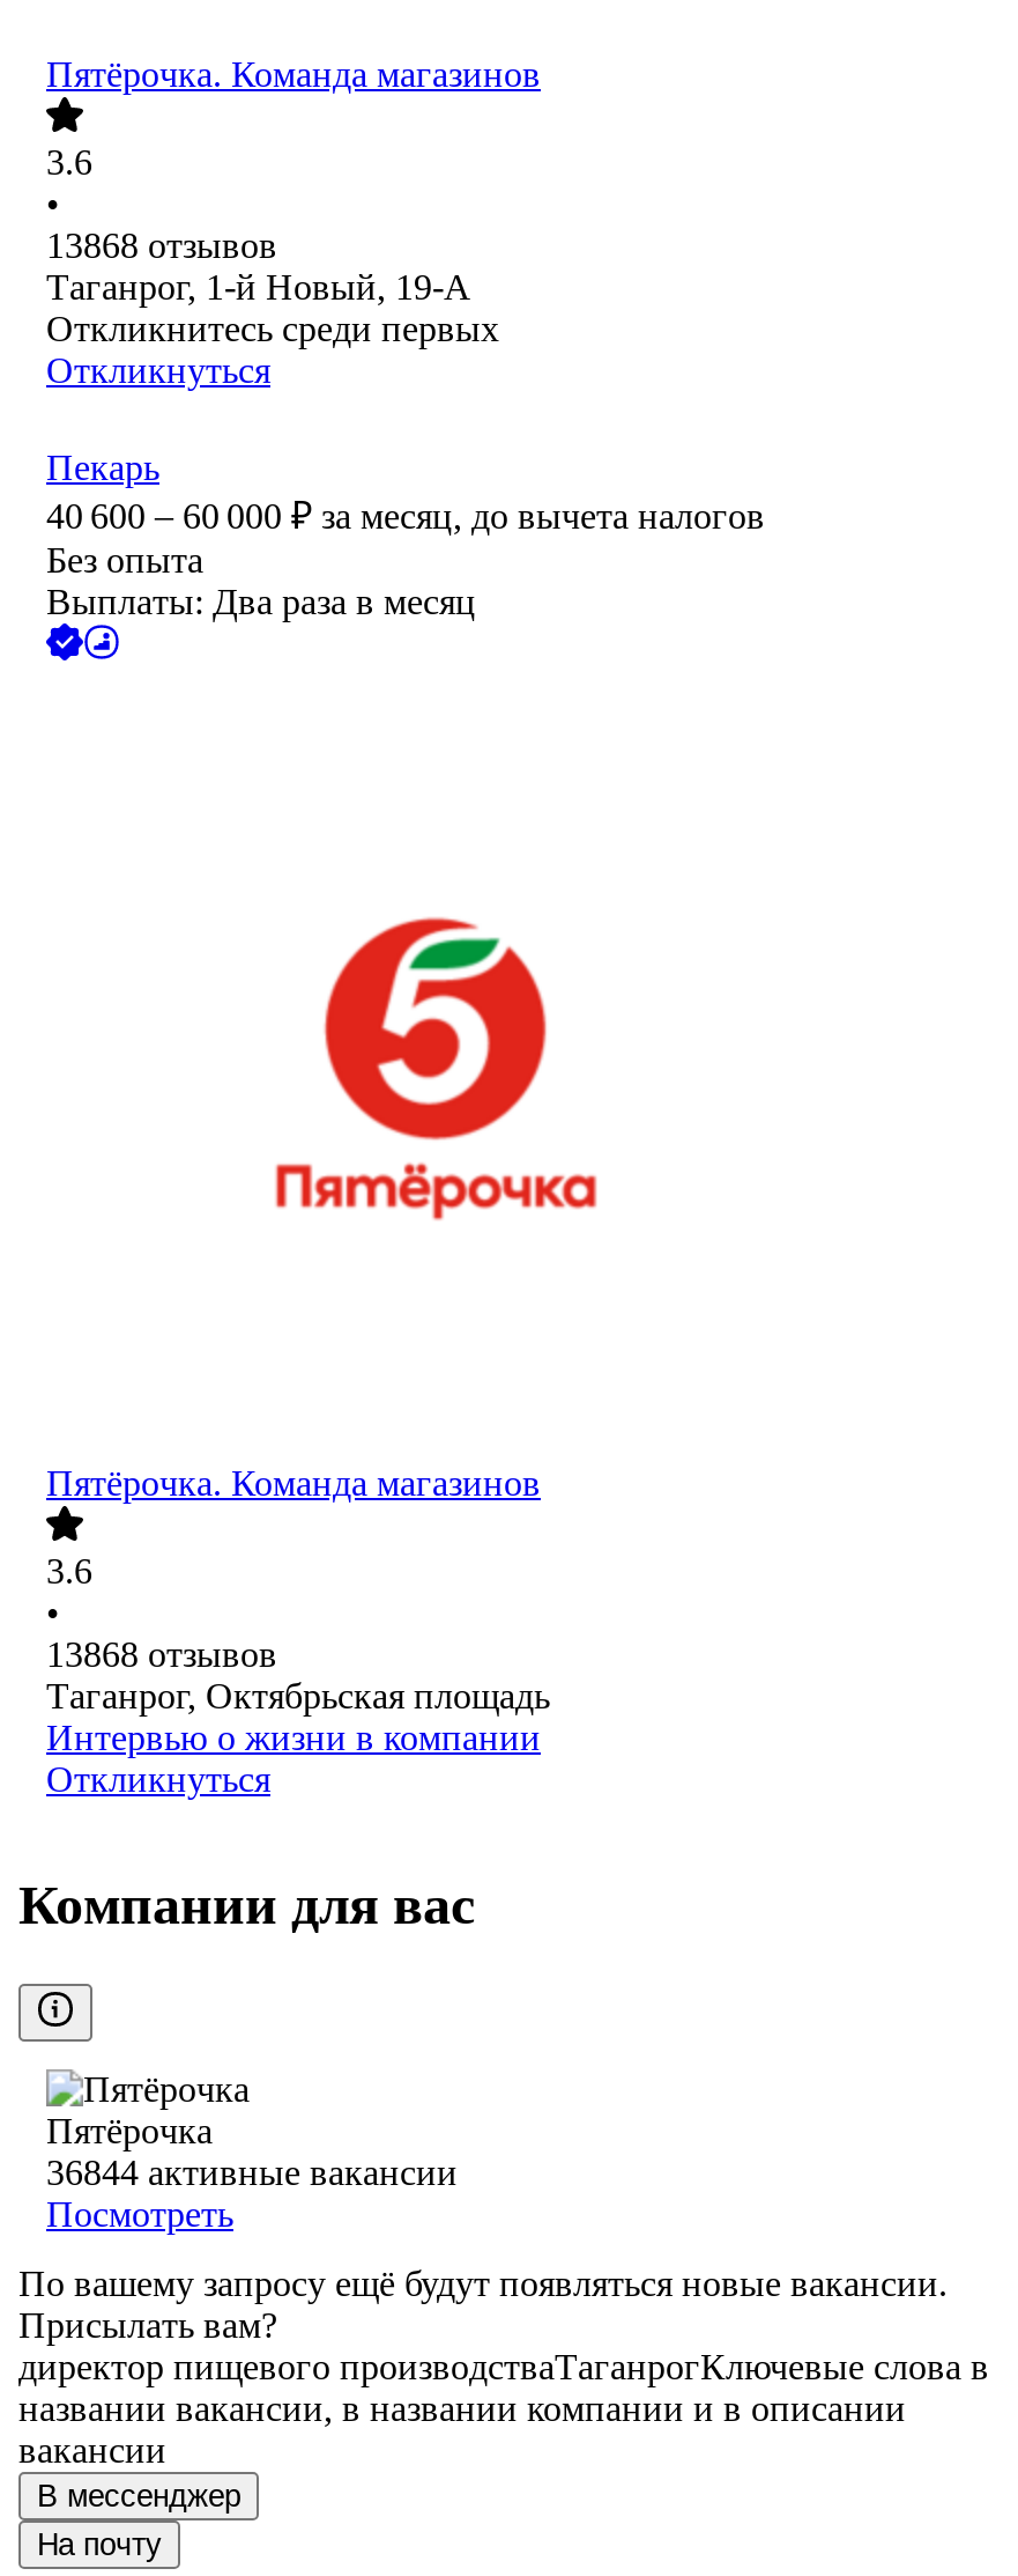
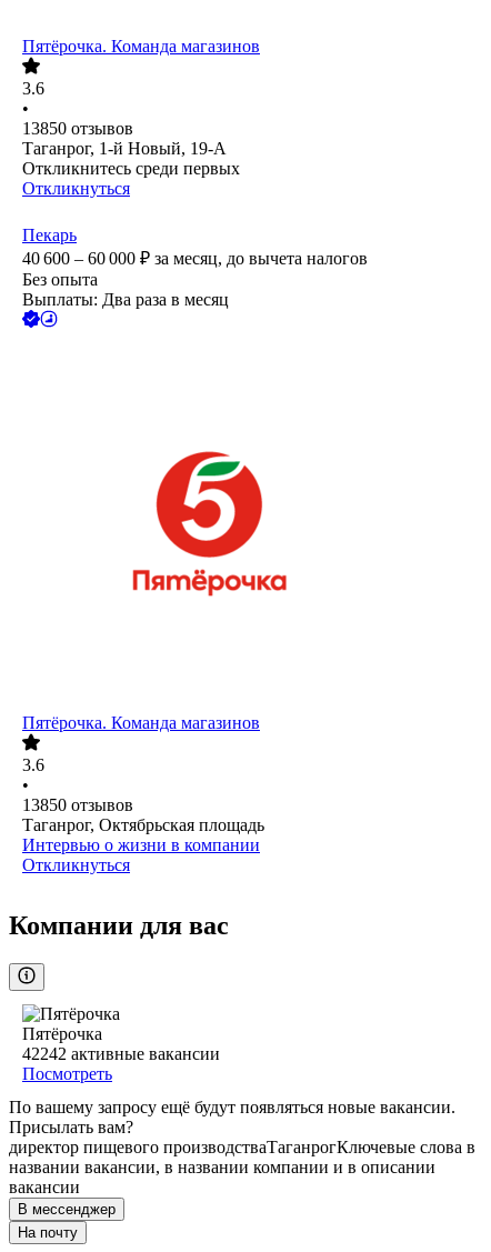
[46,227,277,266] 13868 отзывов -> [22,119,133,138] 13850 отзывов
[46,1636,277,1675] 13868 отзывов -> [22,796,133,815] 13850 отзывов
[46,2153,458,2193] 36844 активные вакансии -> [22,1045,220,1063] 42242 активные вакансии

